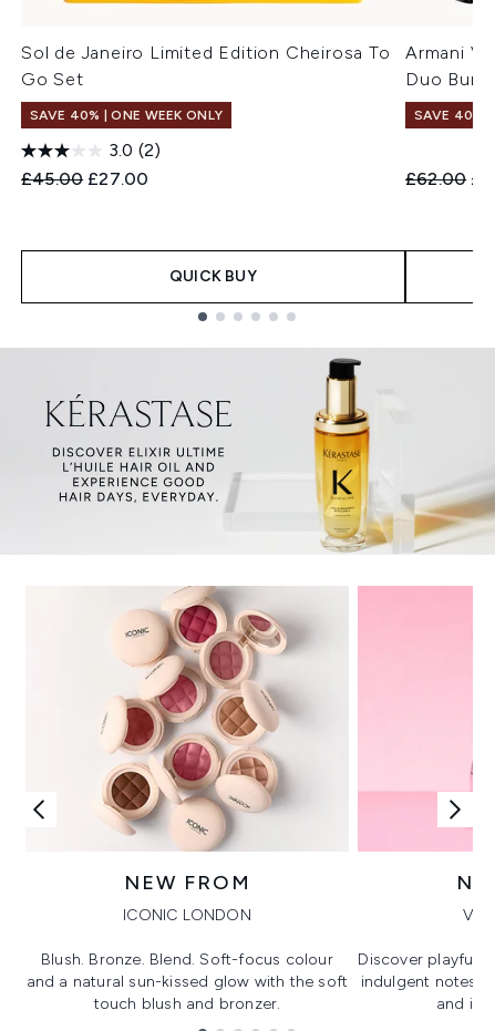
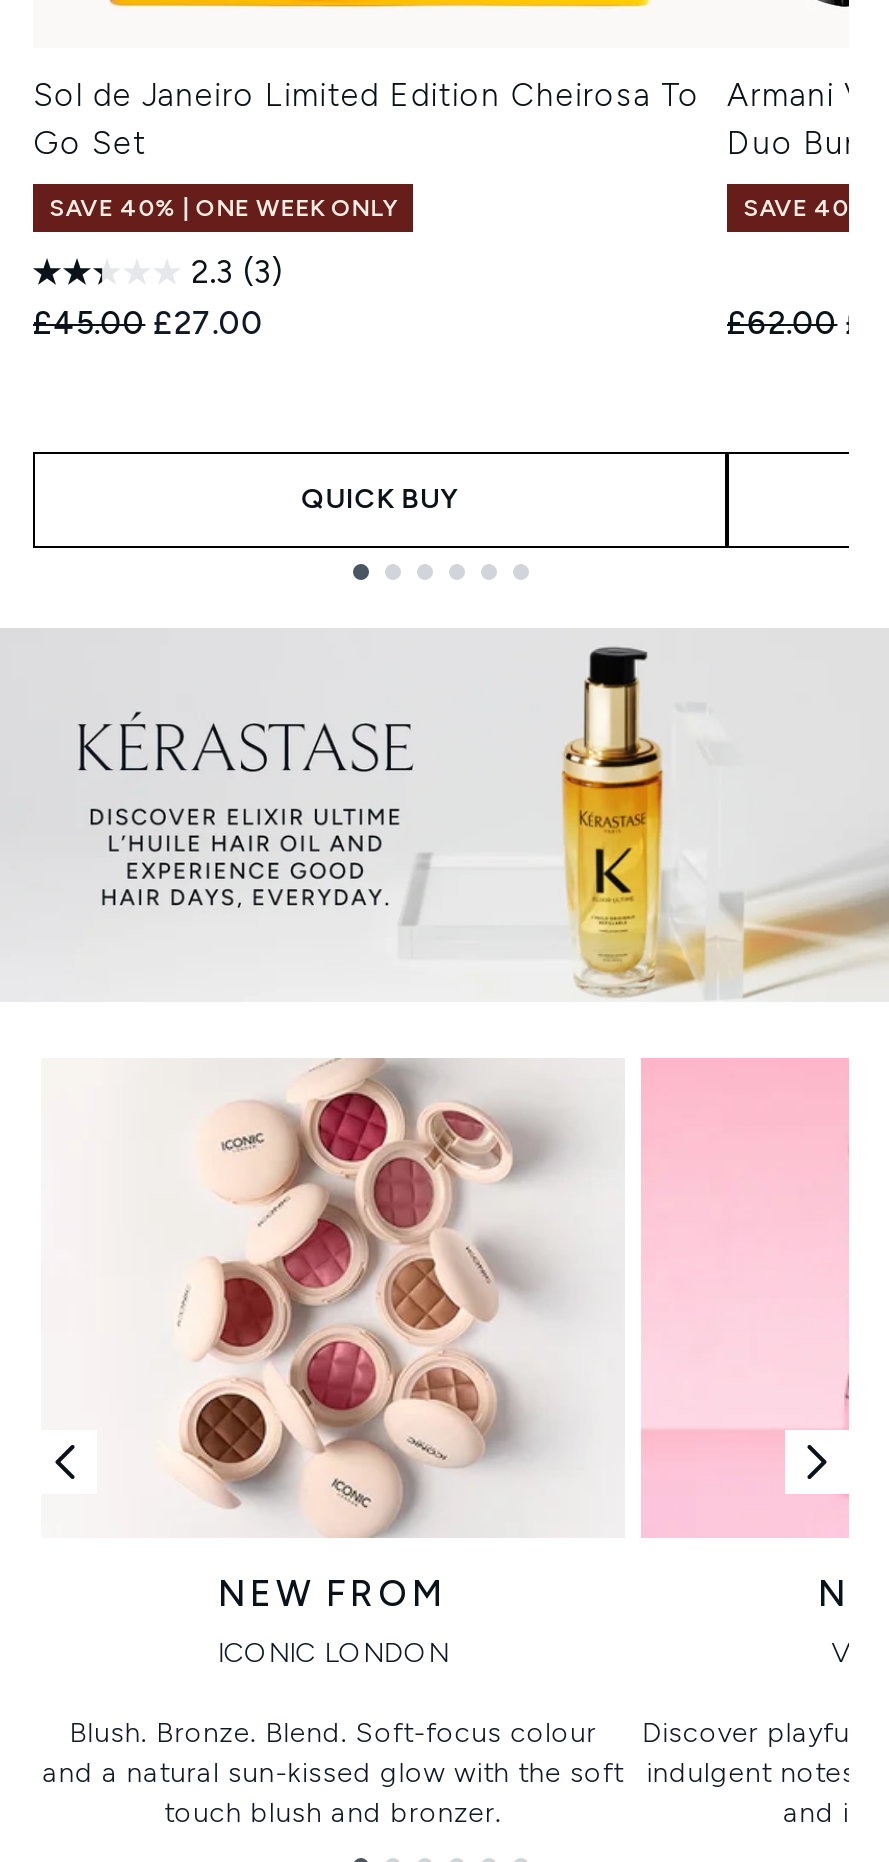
[109,140,161,161] 3.0 (2) -> [191,252,283,290] 2.3 (3)

